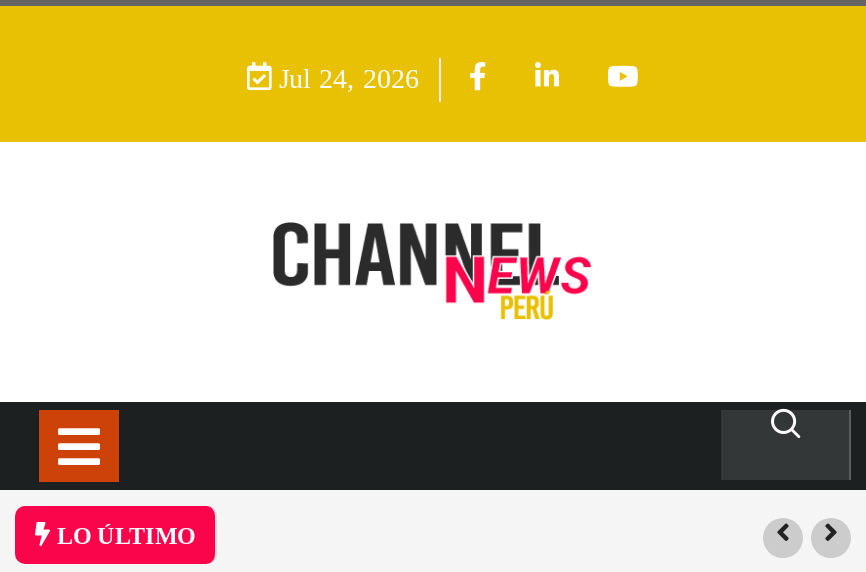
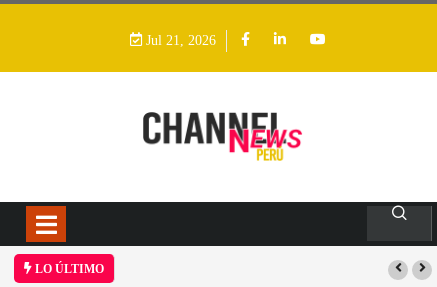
[271,64,419,94] Jul 24, 2026 -> [142,33,216,48] Jul 21, 2026

